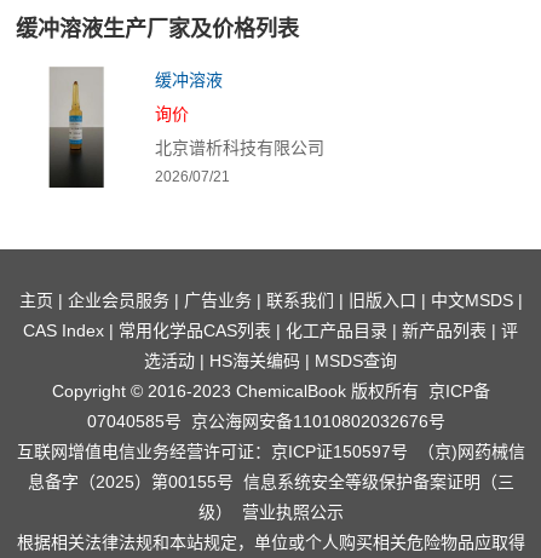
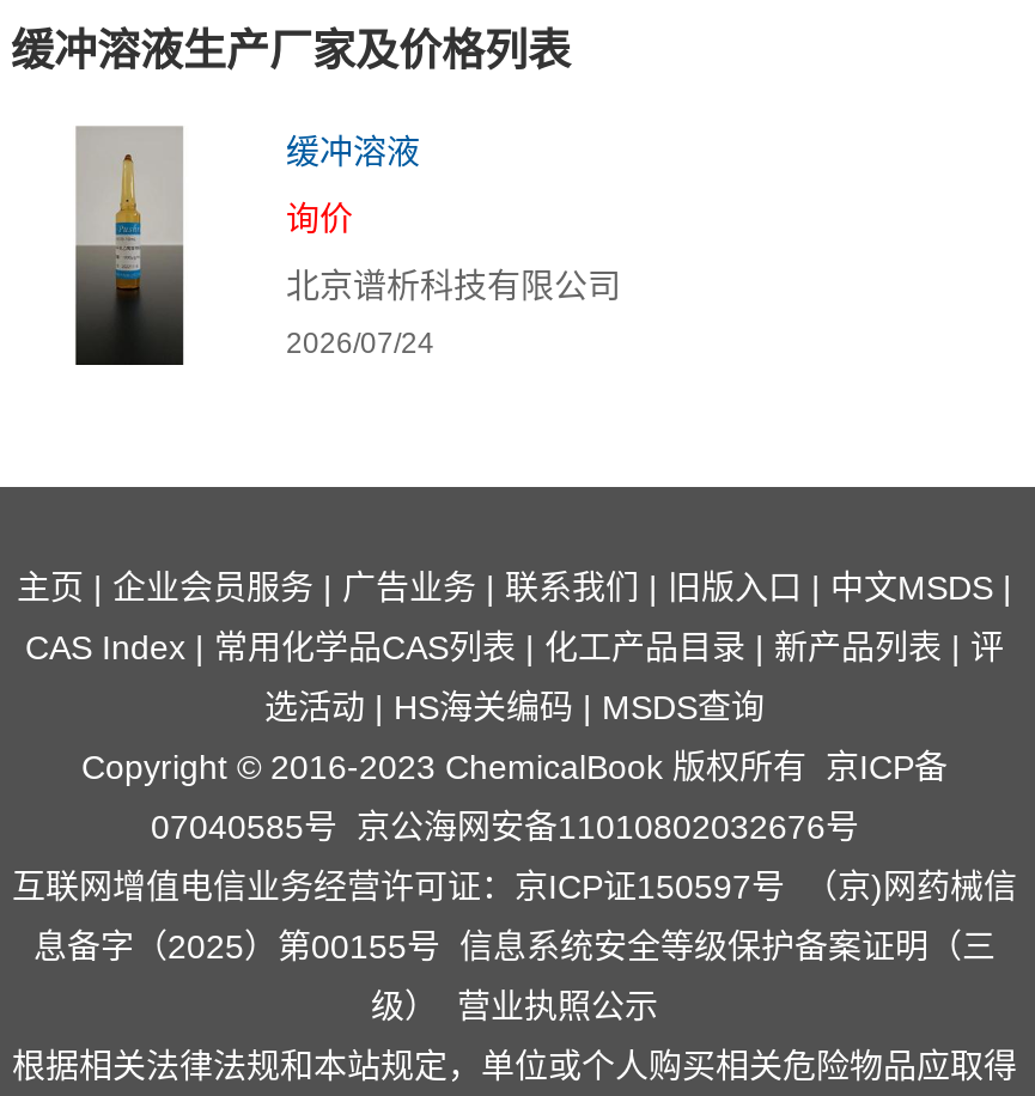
[155,168,230,185] 2026/07/21 -> [286,327,434,360] 2026/07/24

